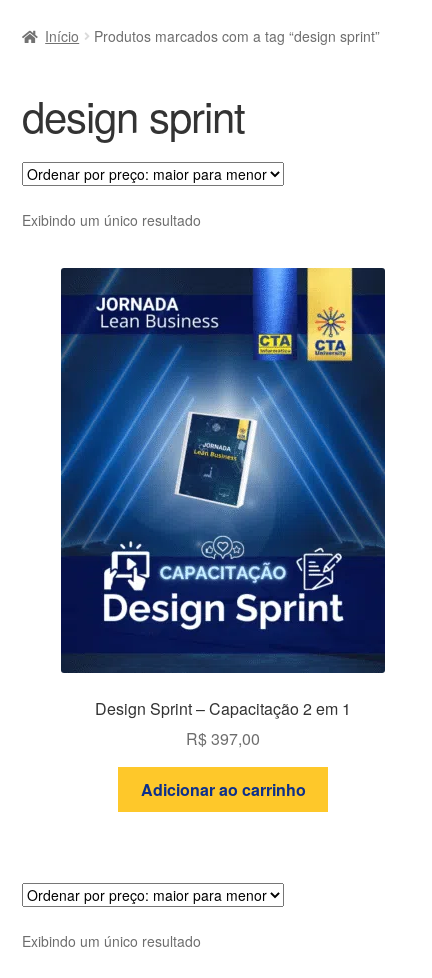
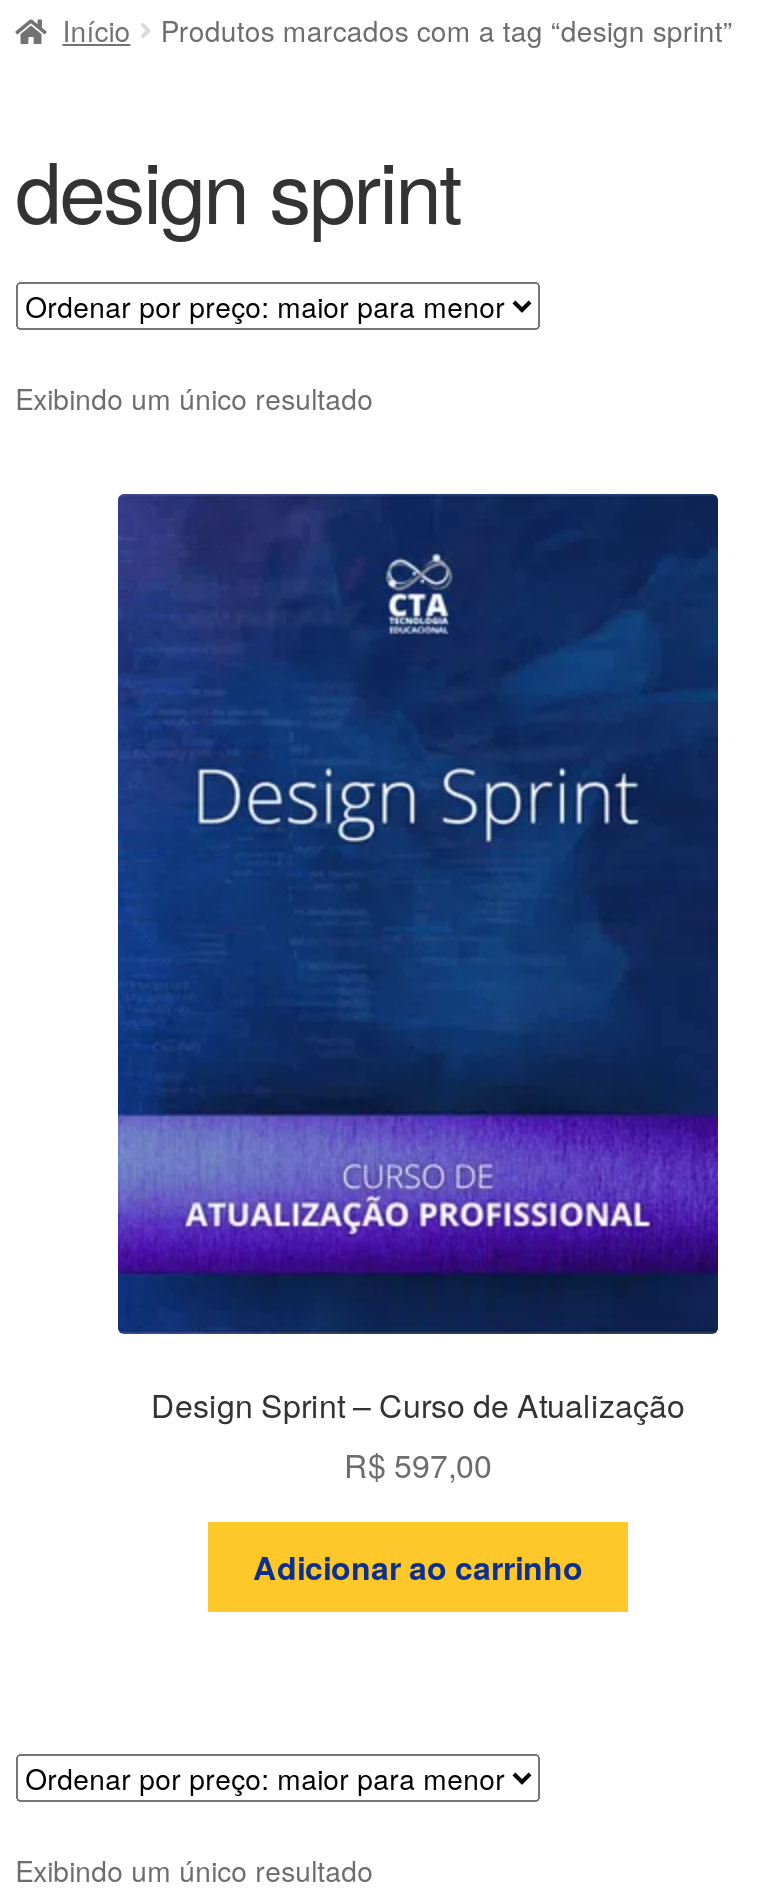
[60,267,386,750] [image] | Design Sprint – Capacitação 2 em 1 | R$397,00 -> [94,492,742,1488] [image] | Design Sprint – Curso de Atualização | R$597,00

